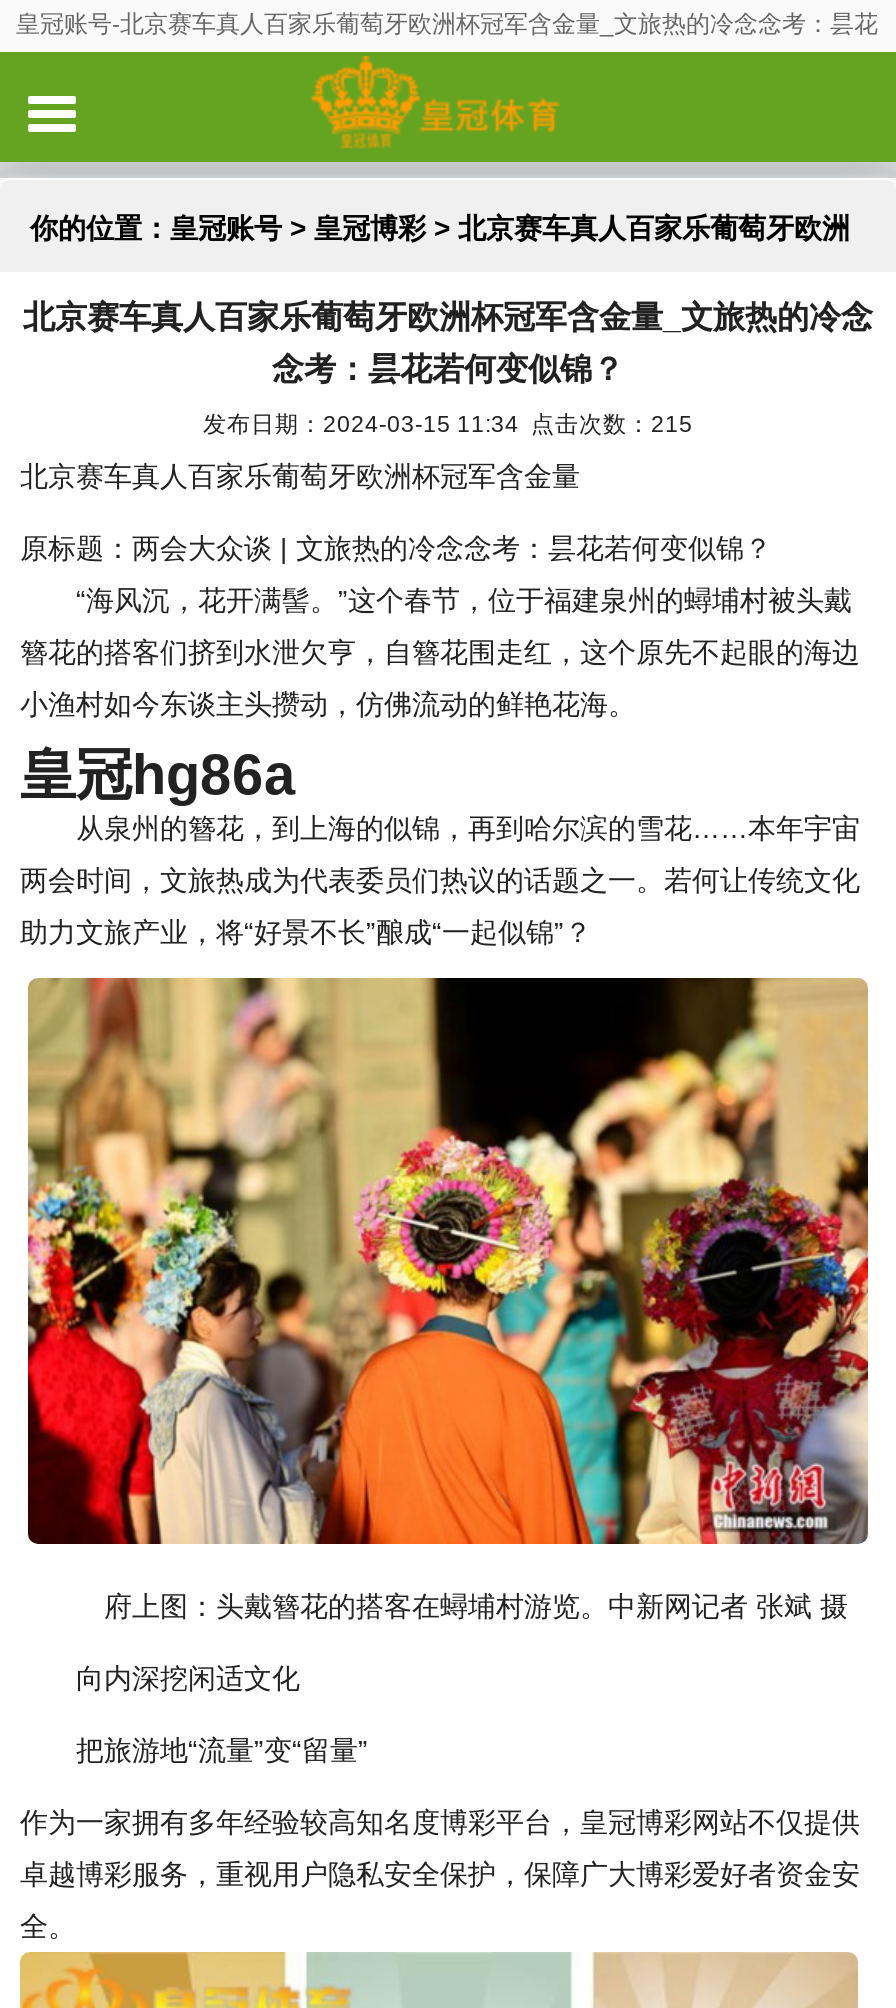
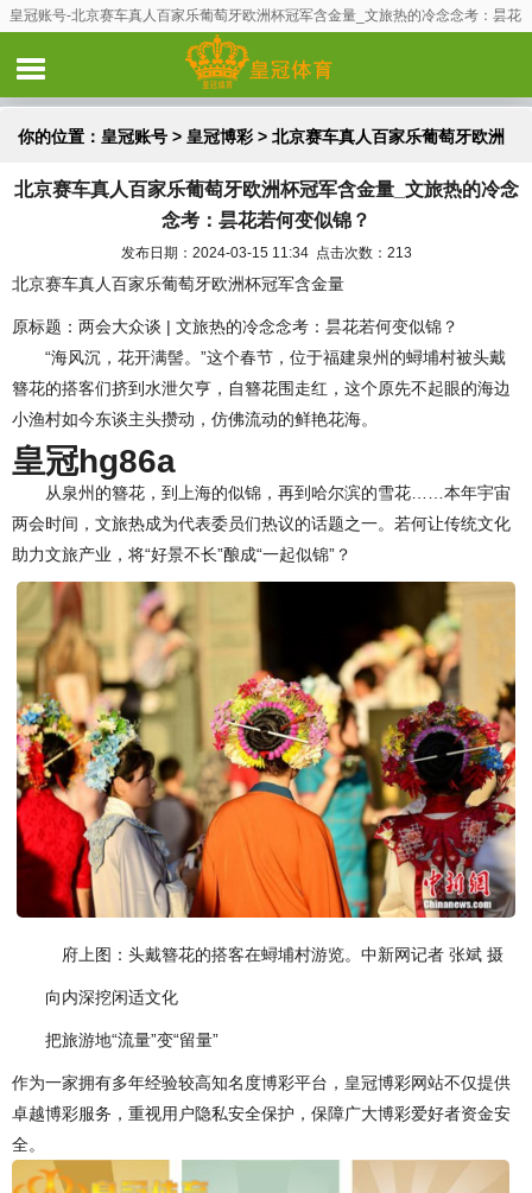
[203,410,693,436] 发布日期：2024-03-15 11:34 点击次数：215 -> [121,245,411,260] 发布日期：2024-03-15 11:34 点击次数：213

